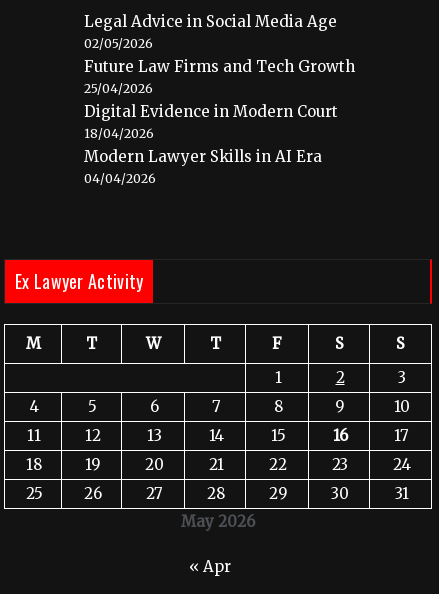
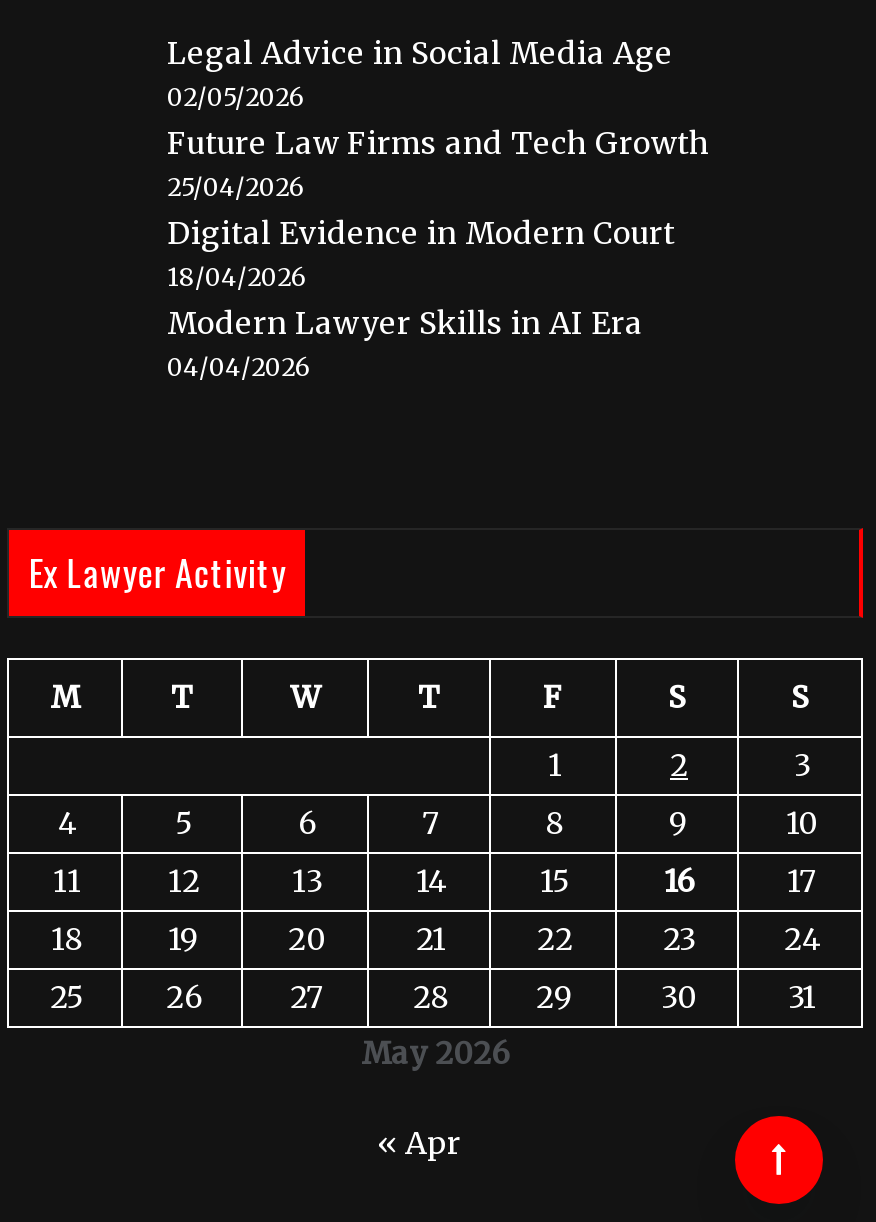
none -> [733,1114,825,1206] [image]

